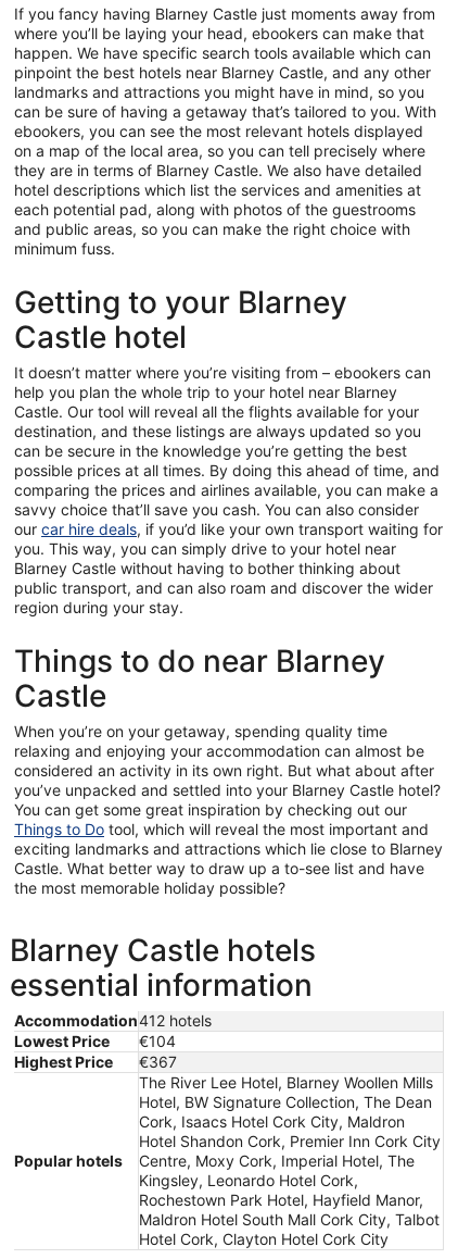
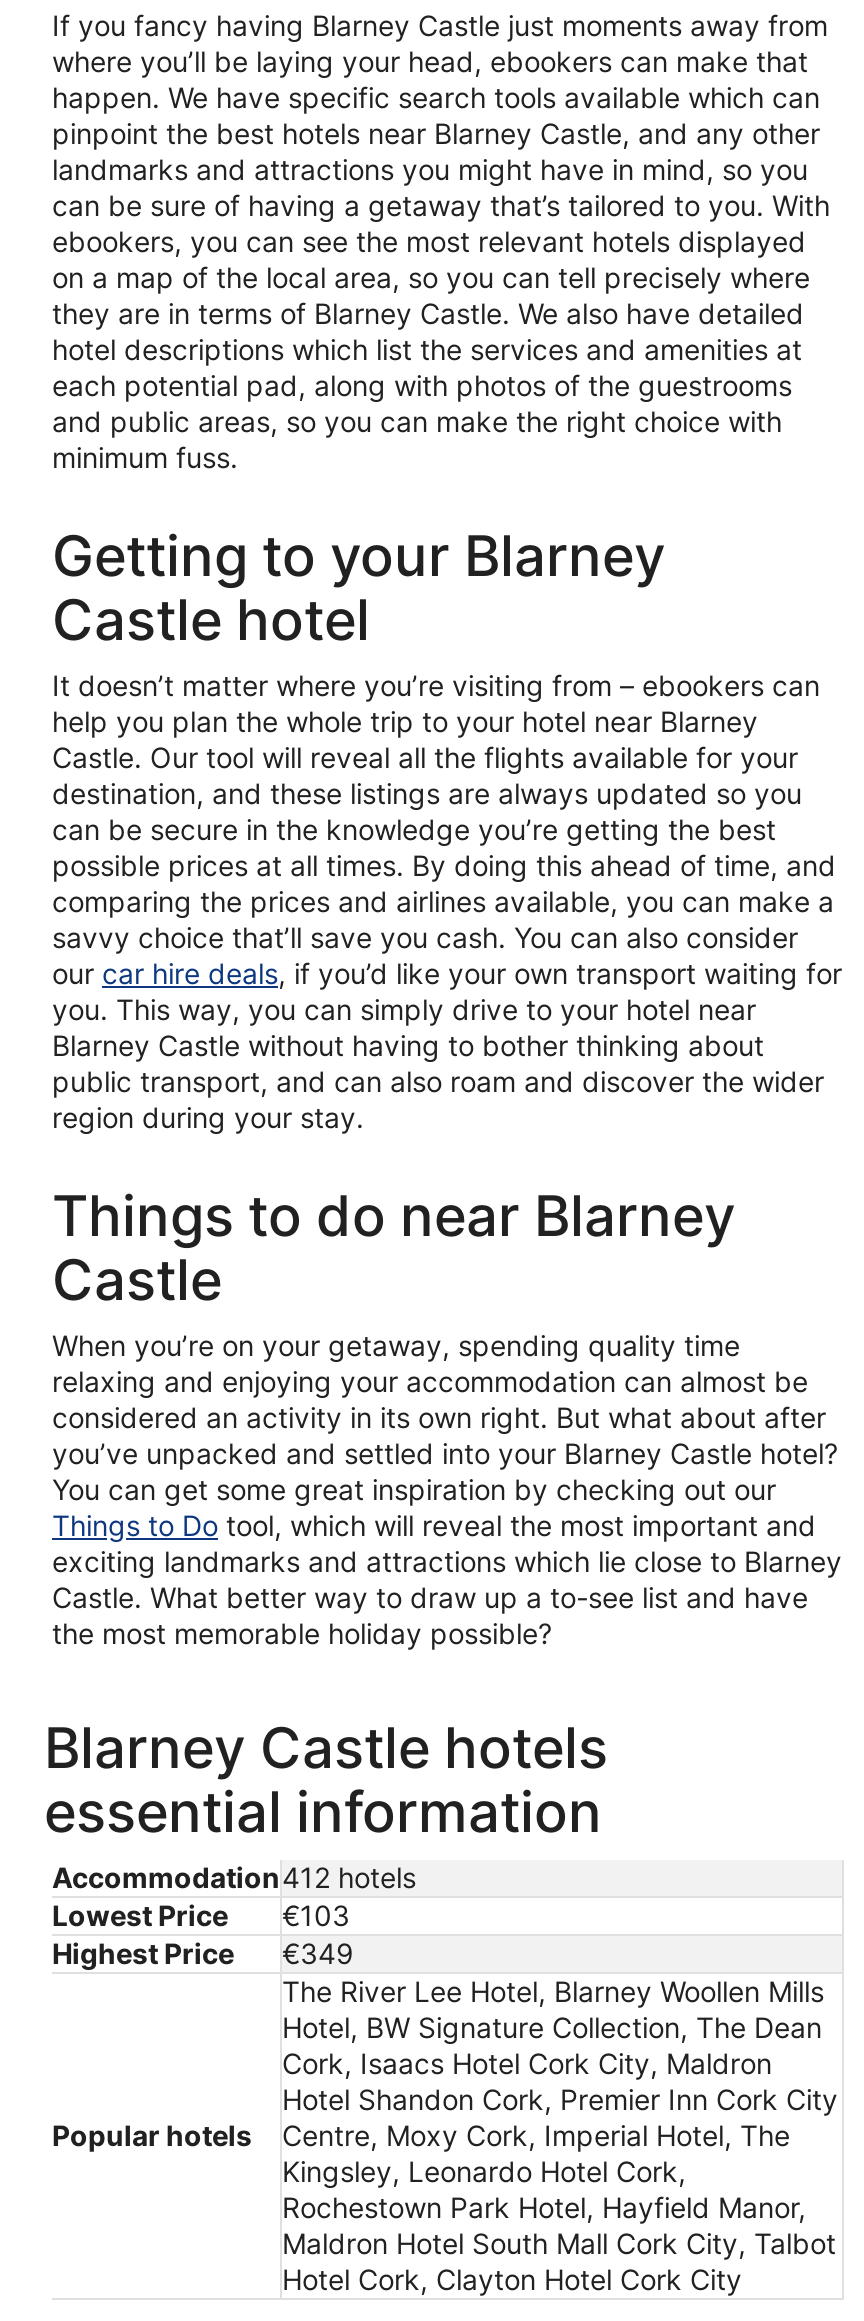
[14,1032,176,1050] Lowest Price €104 -> [52,1898,350,1932] Lowest Price €103
[14,1052,177,1071] Highest Price €367 -> [52,1936,354,1970] Highest Price €349

